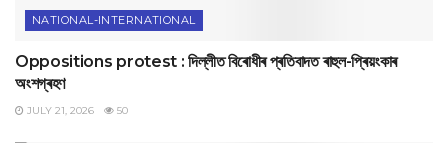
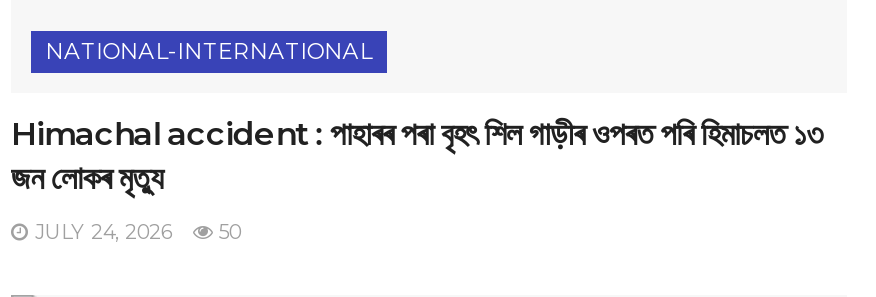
[15,52,397,93] Oppositions protest : দিল্লীত বিৰোধীৰ প্ৰতিবাদত ৰাহুল-প্ৰিয়ংকাৰ | অংশগ্ৰহণ -> [11,114,822,196] Himachal accident : পাহাৰৰ পৰা বৃহৎ শিল গাড়ীৰ ওপৰত পৰি হিমাচলত ১৩ | জন লোকৰ মৃত্যু
[24,104,128,117] JULY 21, 2026 50 -> [29,218,241,244] JULY 24, 2026 50

